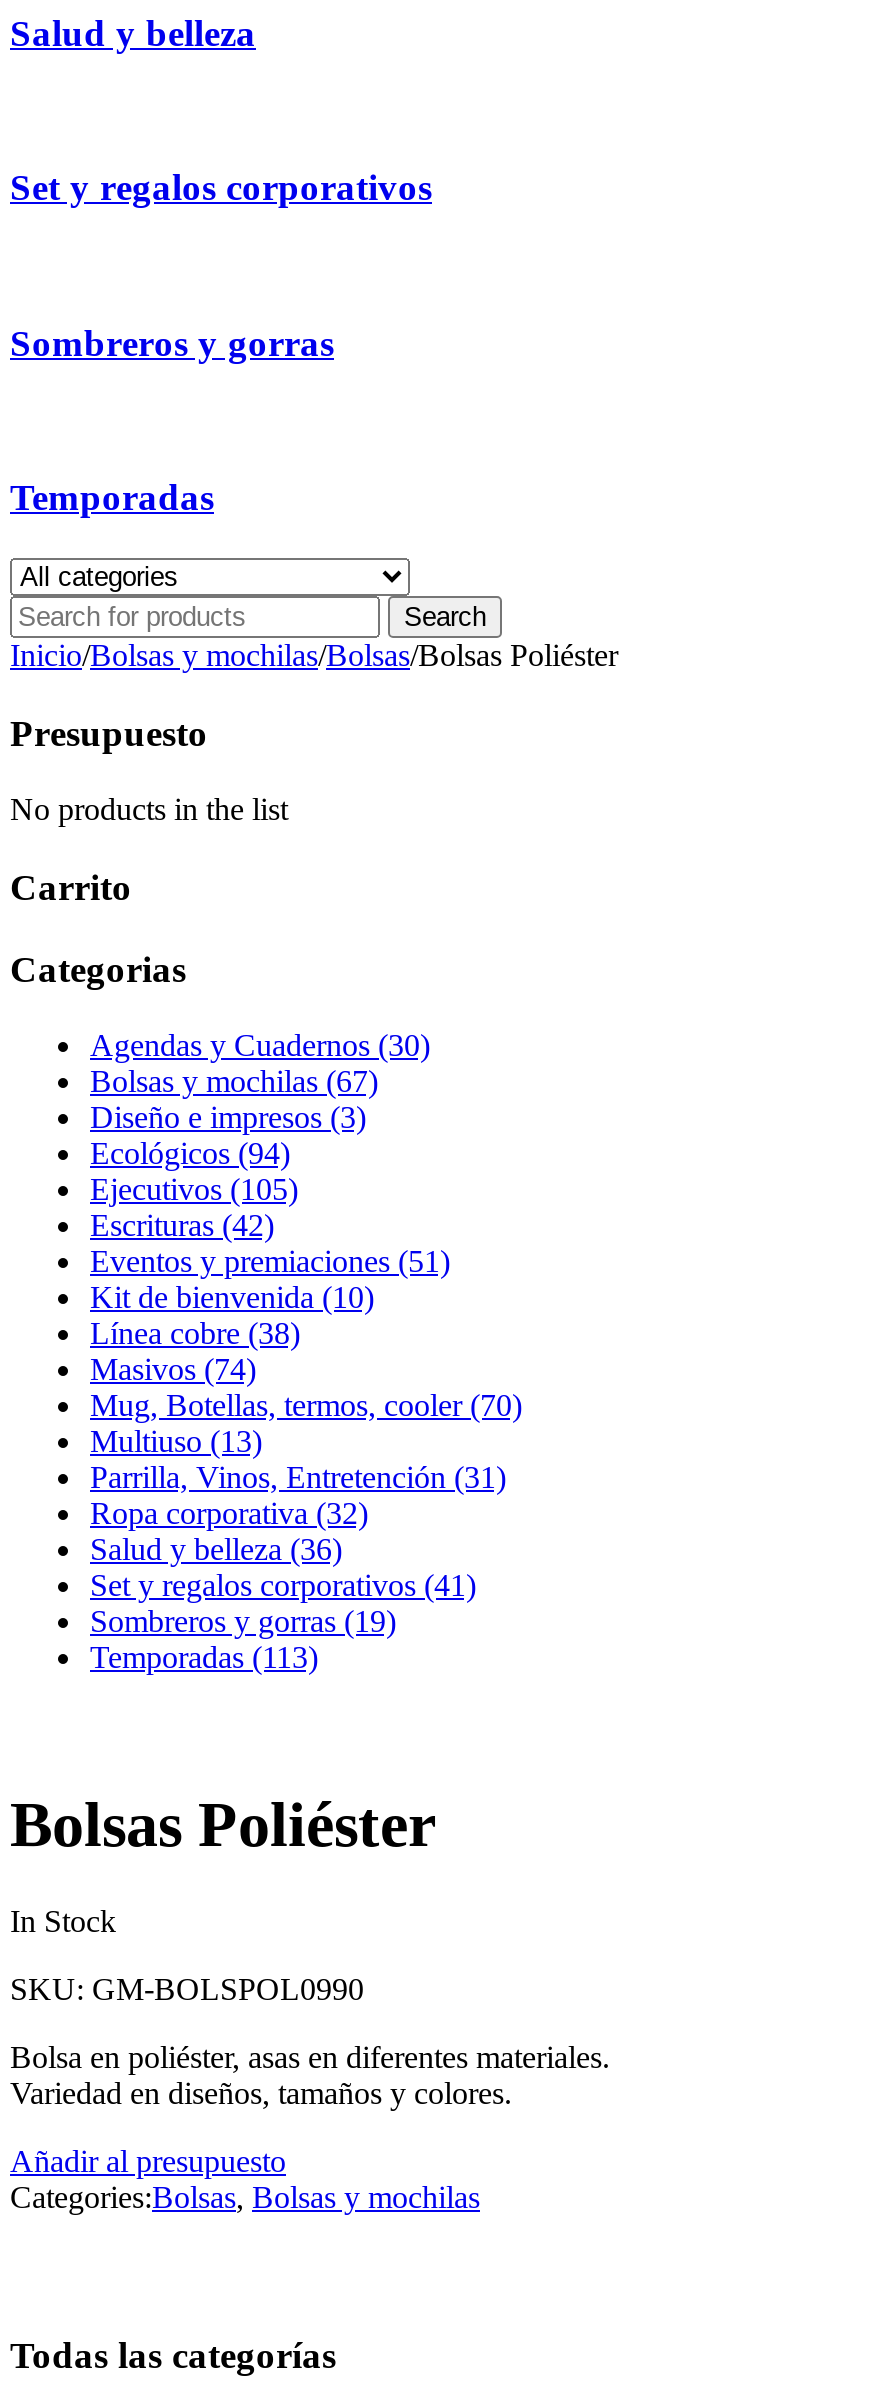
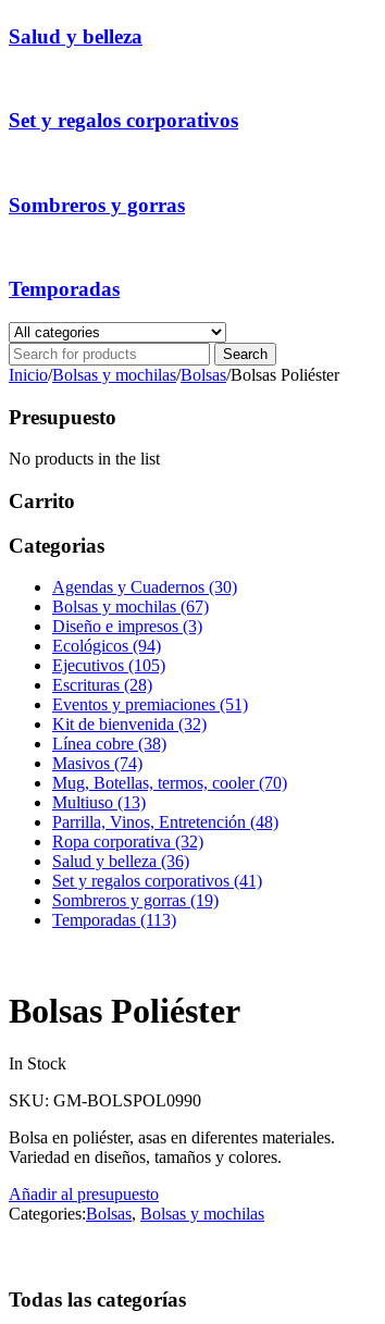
[90,1209,274,1243] Escrituras (42) -> [52,676,152,695] Escrituras (28)
[90,1281,374,1315] Kit de bienvenida (10) -> [52,715,207,734] Kit de bienvenida (32)
[90,1461,506,1495] Parrilla, Vinos, Entretención (31) -> [52,813,278,832] Parrilla, Vinos, Entretención (48)

